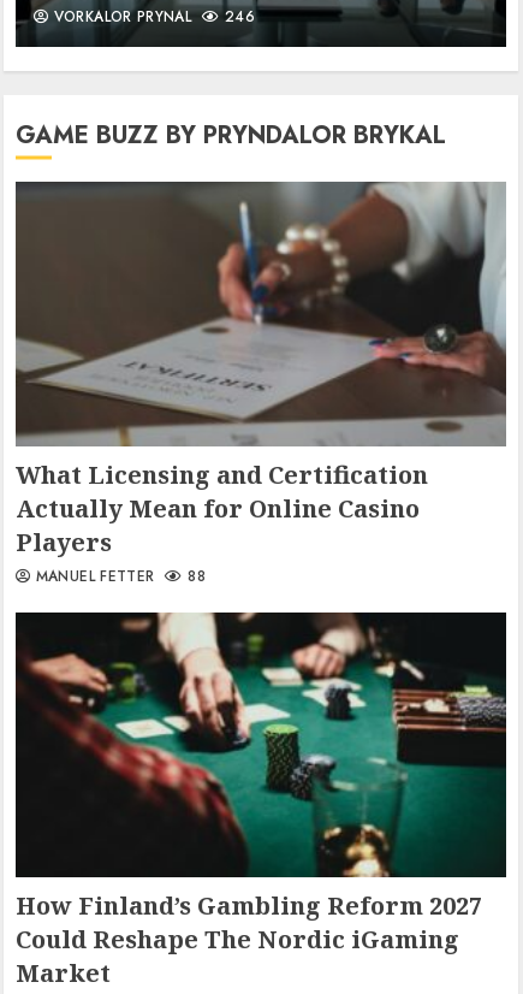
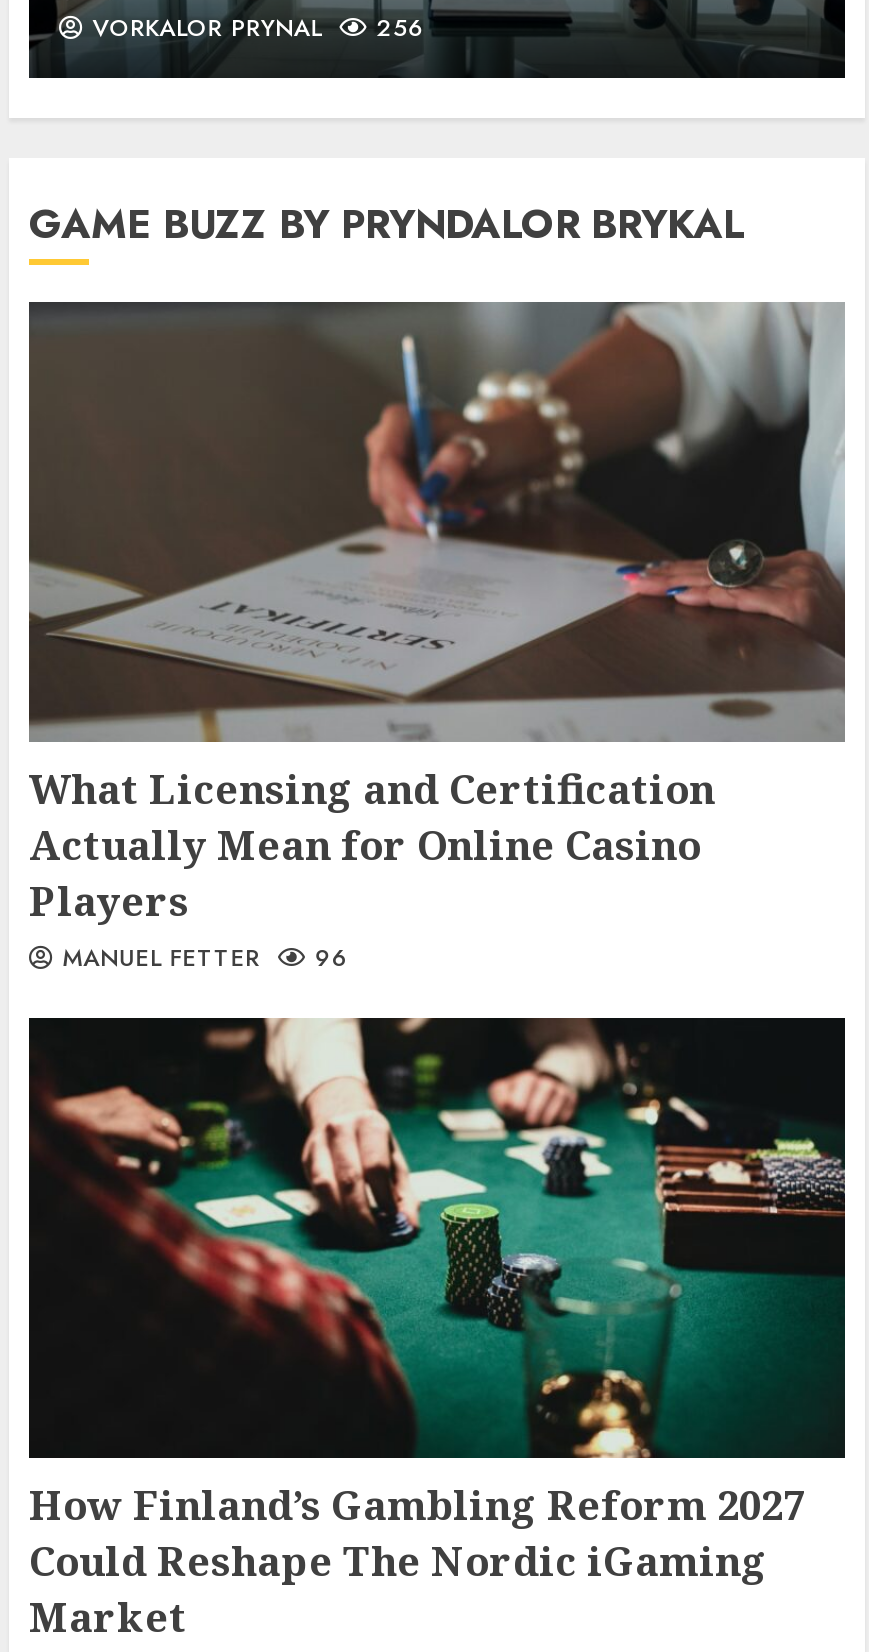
[49,6,255,27] VORKALOR PRYNAL 246 -> [84,9,425,45] VORKALOR PRYNAL 256
[31,565,205,587] MANUEL FETTER 88 -> [54,939,349,975] MANUEL FETTER 96

